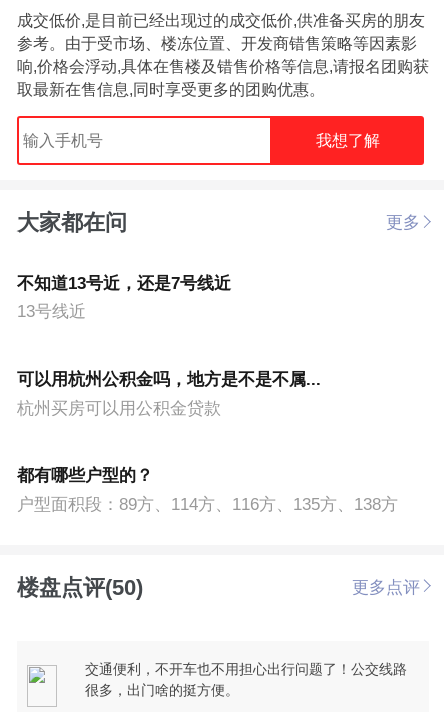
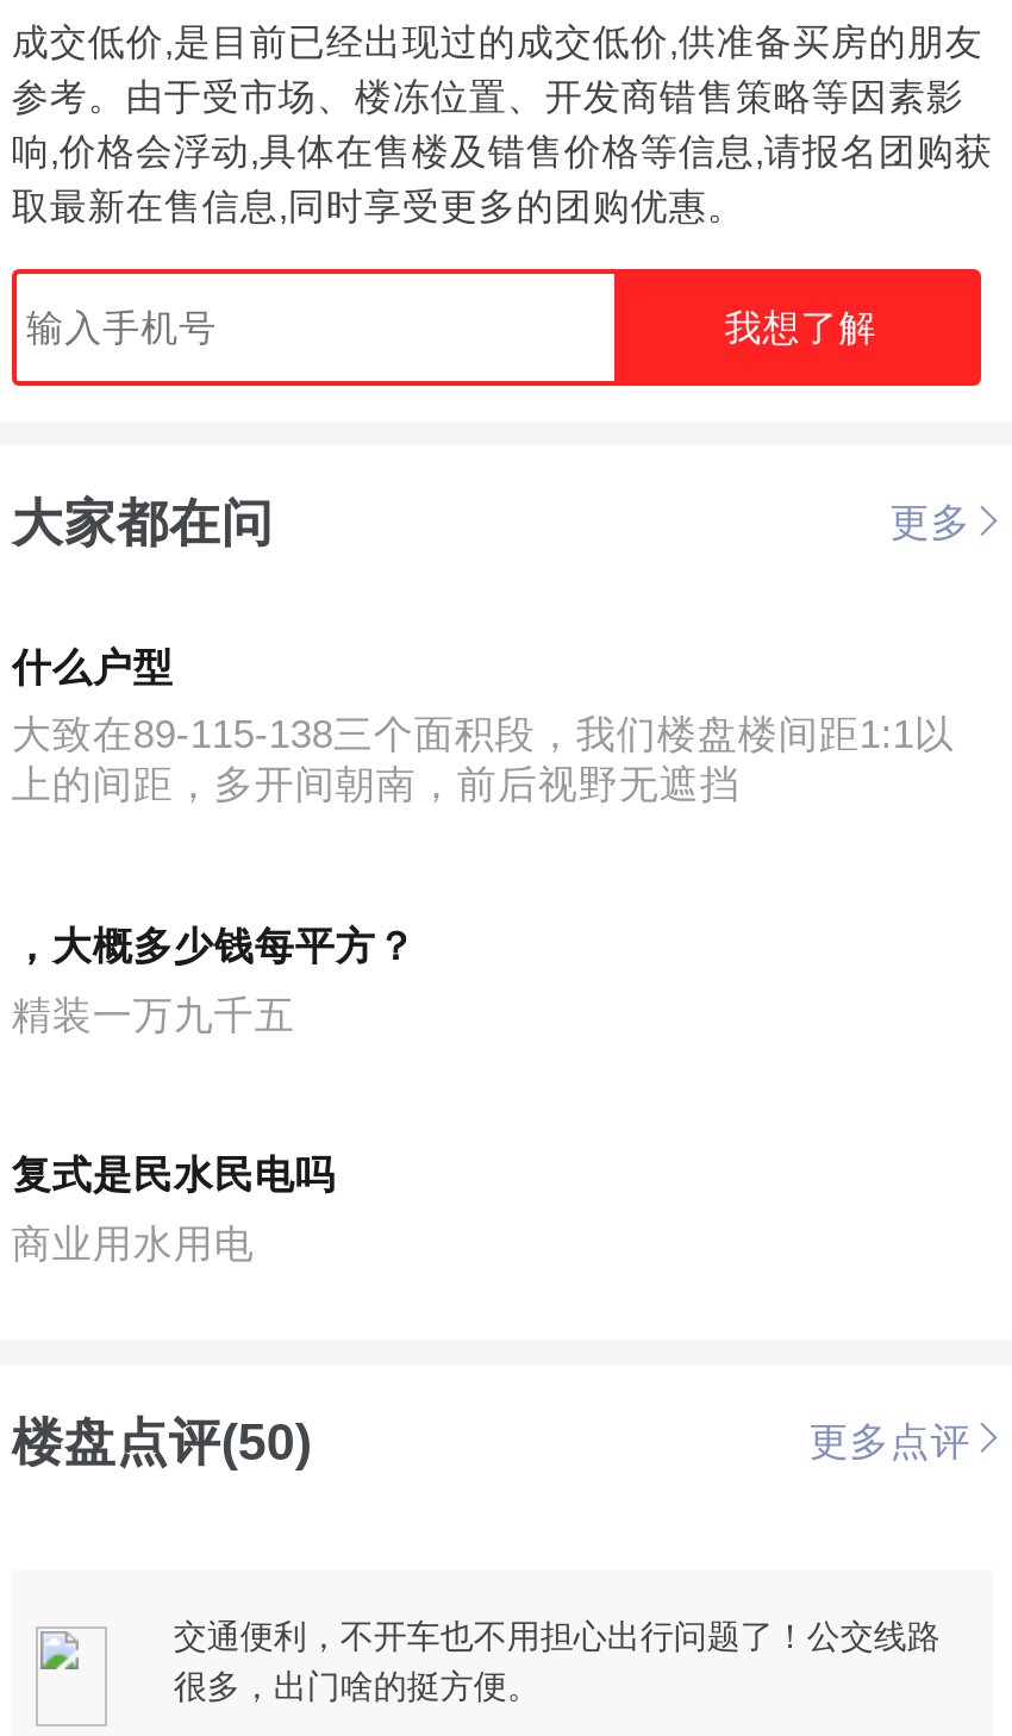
[17,273,231,292] 不知道13号近，还是7号线近 -> [12,644,174,689] 什么户型
[17,302,86,321] 13号线近 -> [12,713,955,808] 大致在89-115-138三个面积段，我们楼盘楼间距1:1以 | 上的间距，多开间朝南，前后视野无遮挡
[17,370,321,389] 可以用杭州公积金吗，地方是不是不属... -> [12,923,416,968] ，大概多少钱每平方？
[17,399,221,418] 杭州买房可以用公积金贷款 -> [12,992,295,1037] 精装一万九千五
[17,466,153,485] 都有哪些户型的？ -> [12,1152,336,1197] 复式是民水民电吗
[17,495,398,514] 户型面积段：89方、114方、116方、135方、138方 -> [12,1221,255,1266] 商业用水用电

